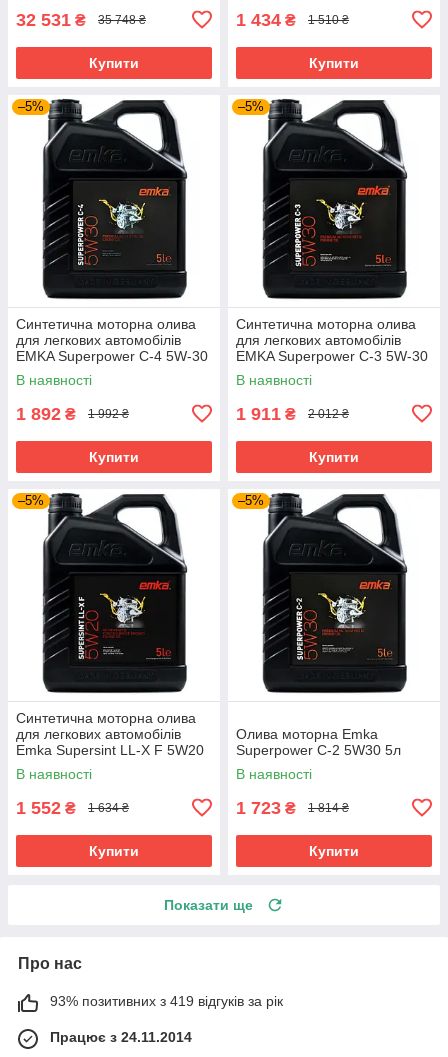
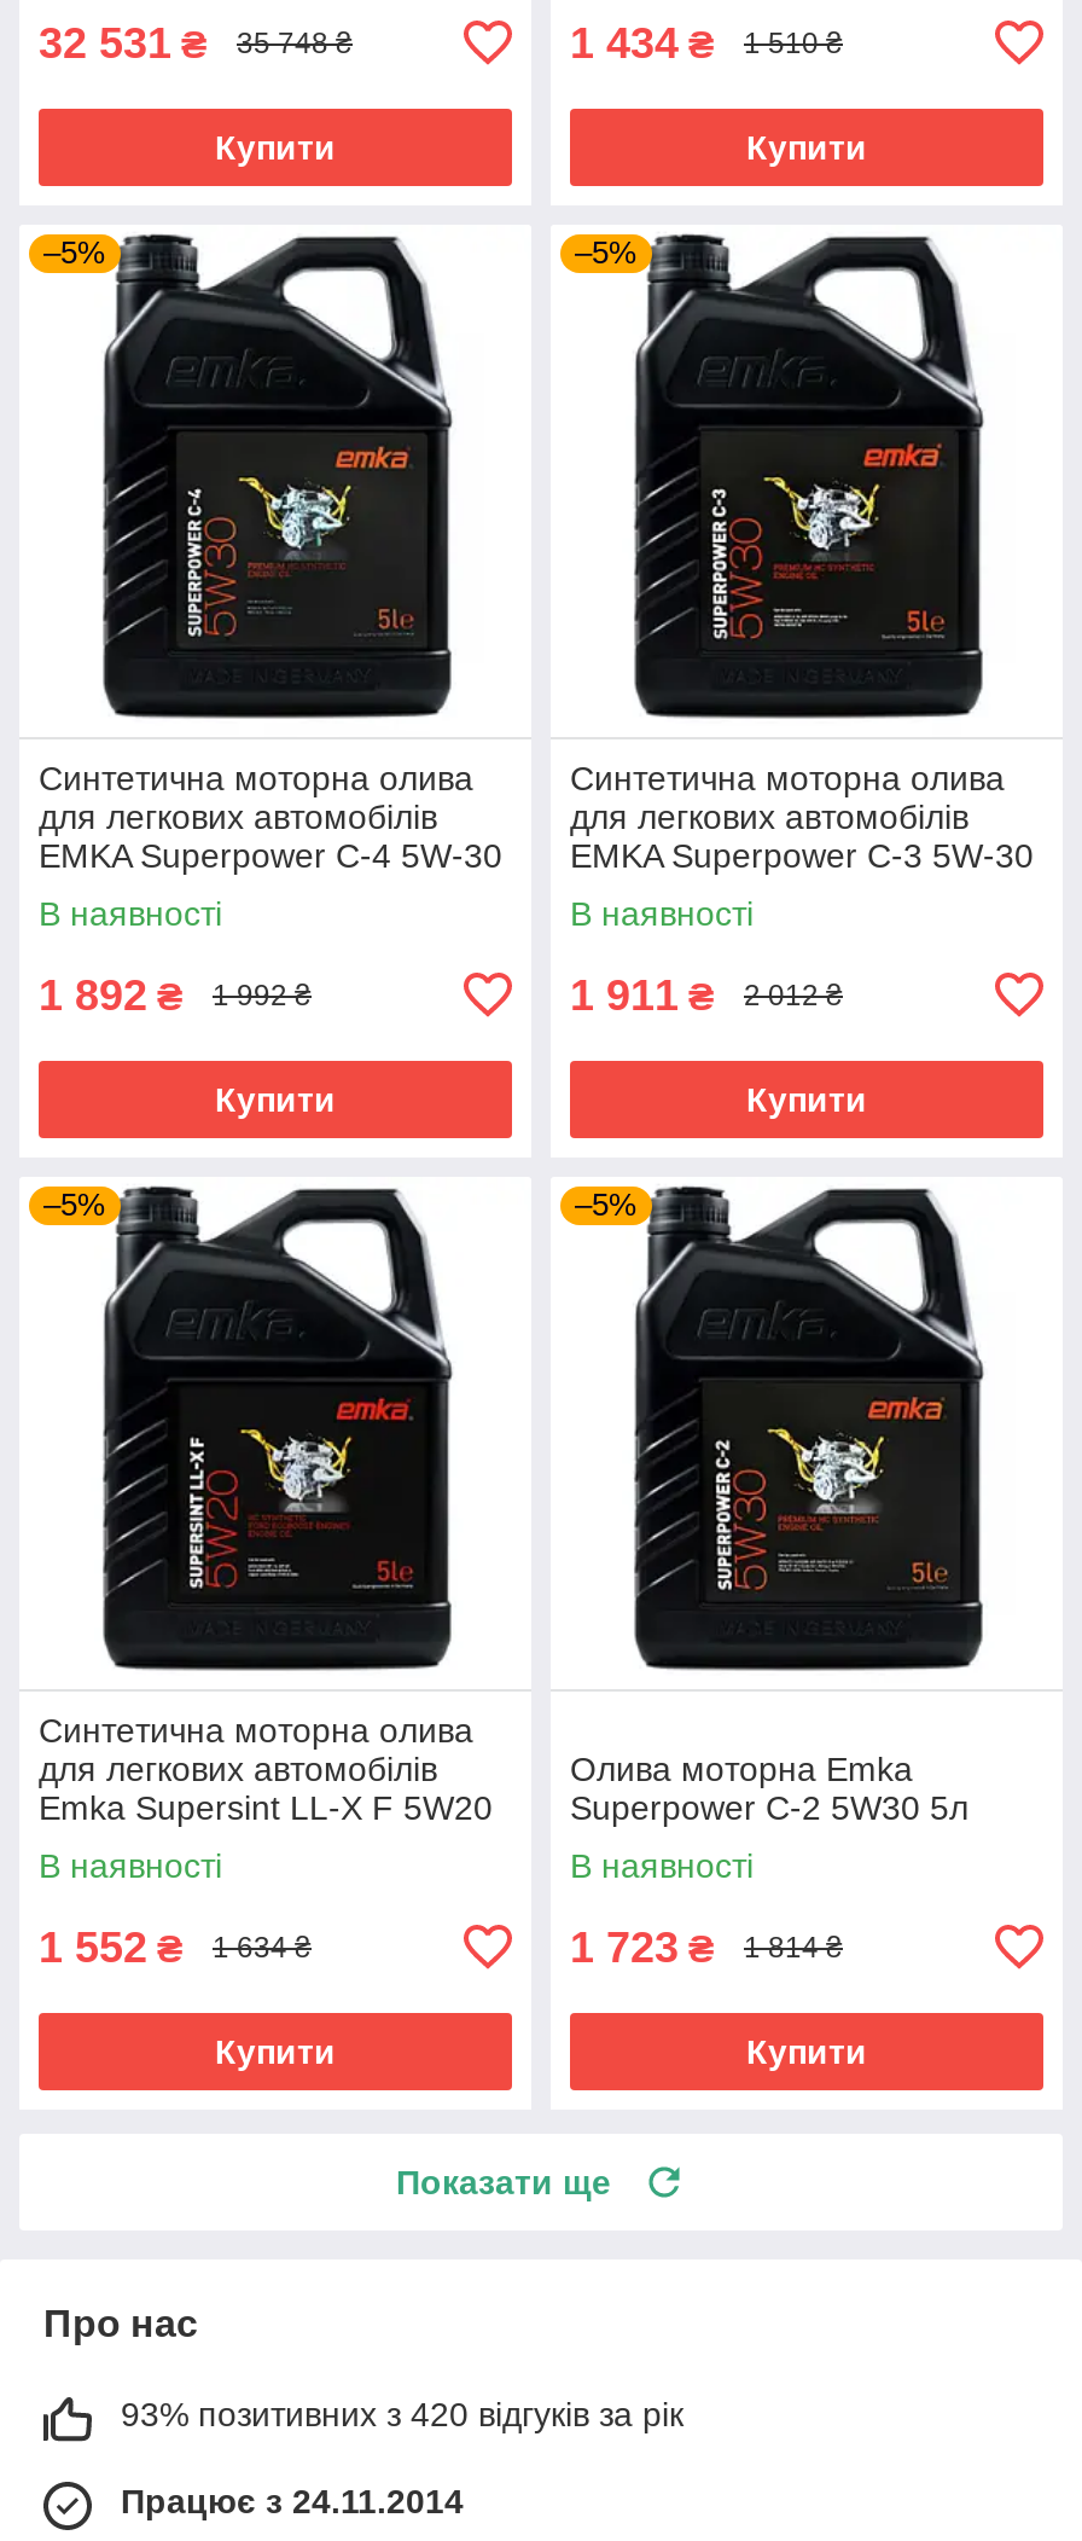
[50,993,283,1009] 93% позитивних з 419 відгуків за рік -> [121,2394,683,2433] 93% позитивних з 420 відгуків за рік

